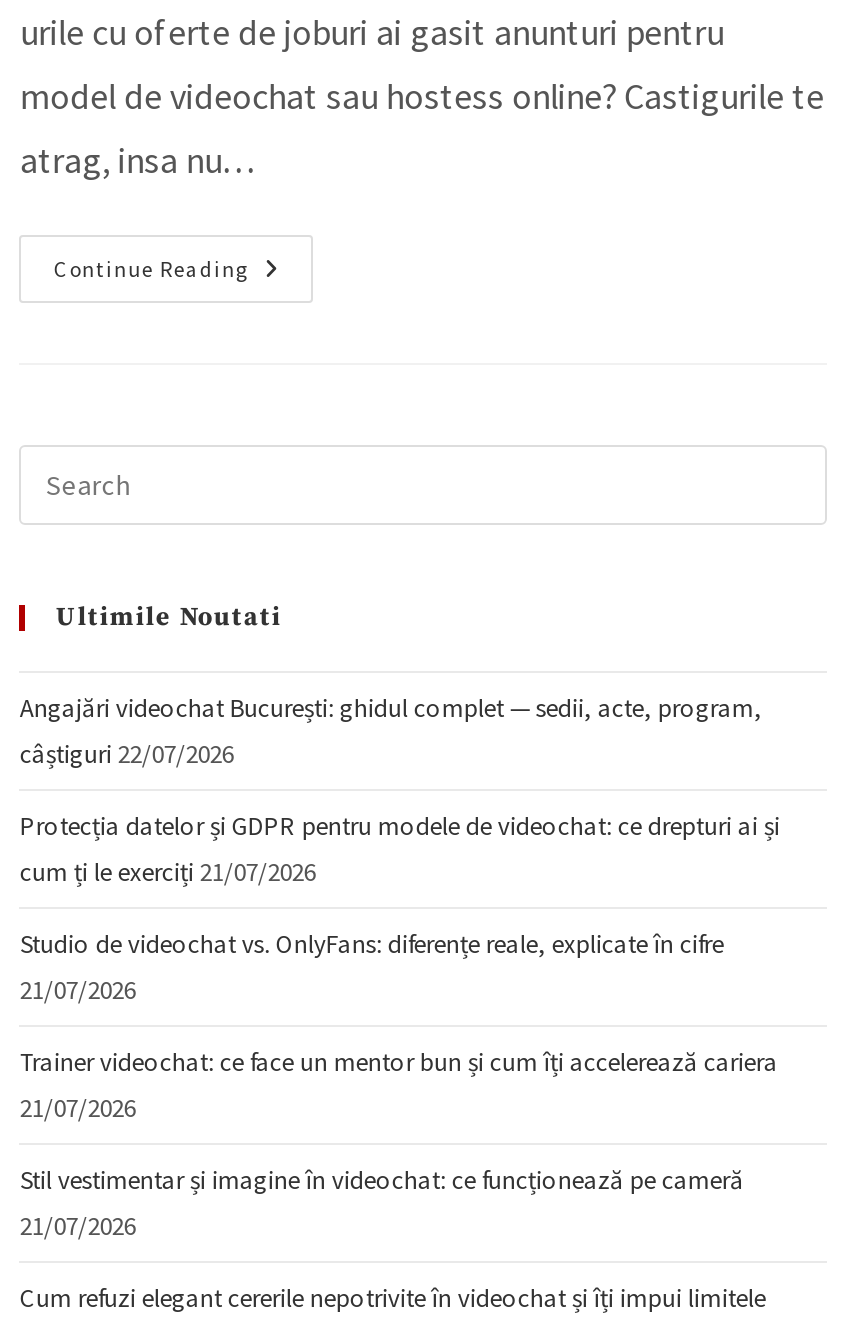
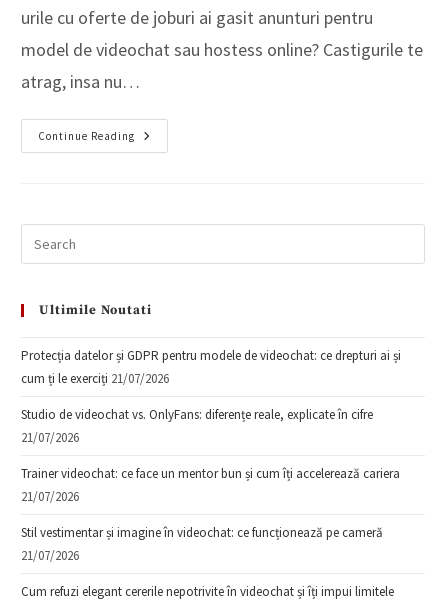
[20,691,762,771] Angajări videochat București: ghidul complet — sedii, acte, program, | câștiguri 22/07/2026 -> none

